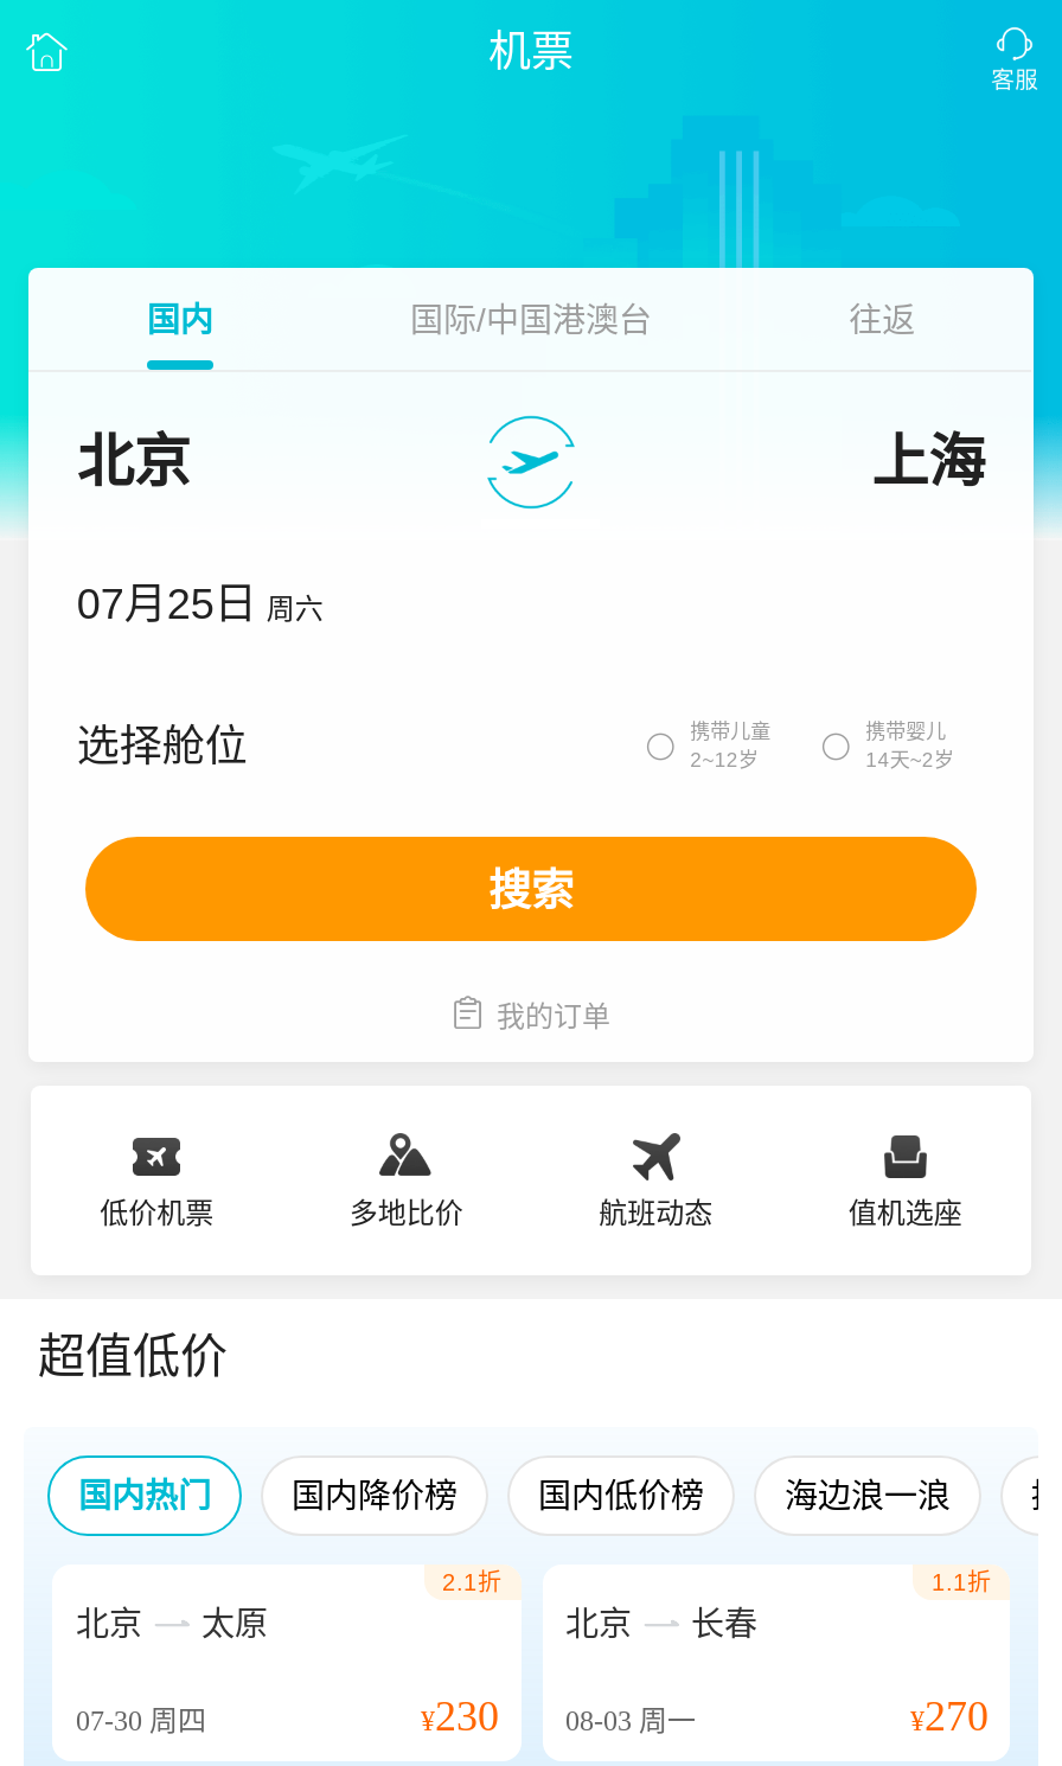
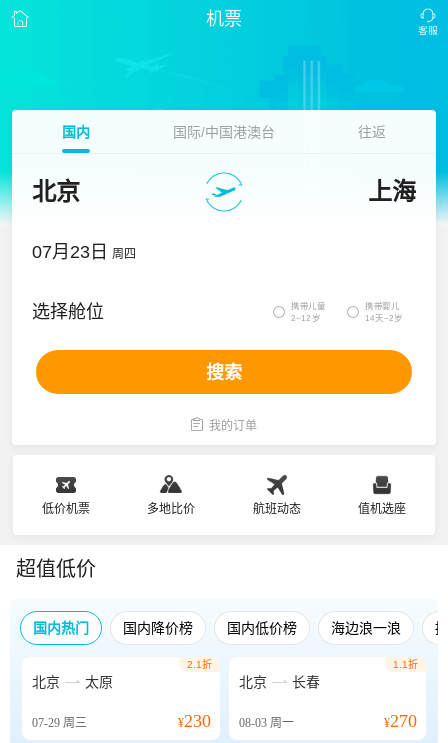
[77,581,323,628] 07月25日 周六 -> [32,242,136,262] 07月23日 周四
[76,1704,206,1738] 07-30周四 -> [32,716,87,730] 07-29周三

